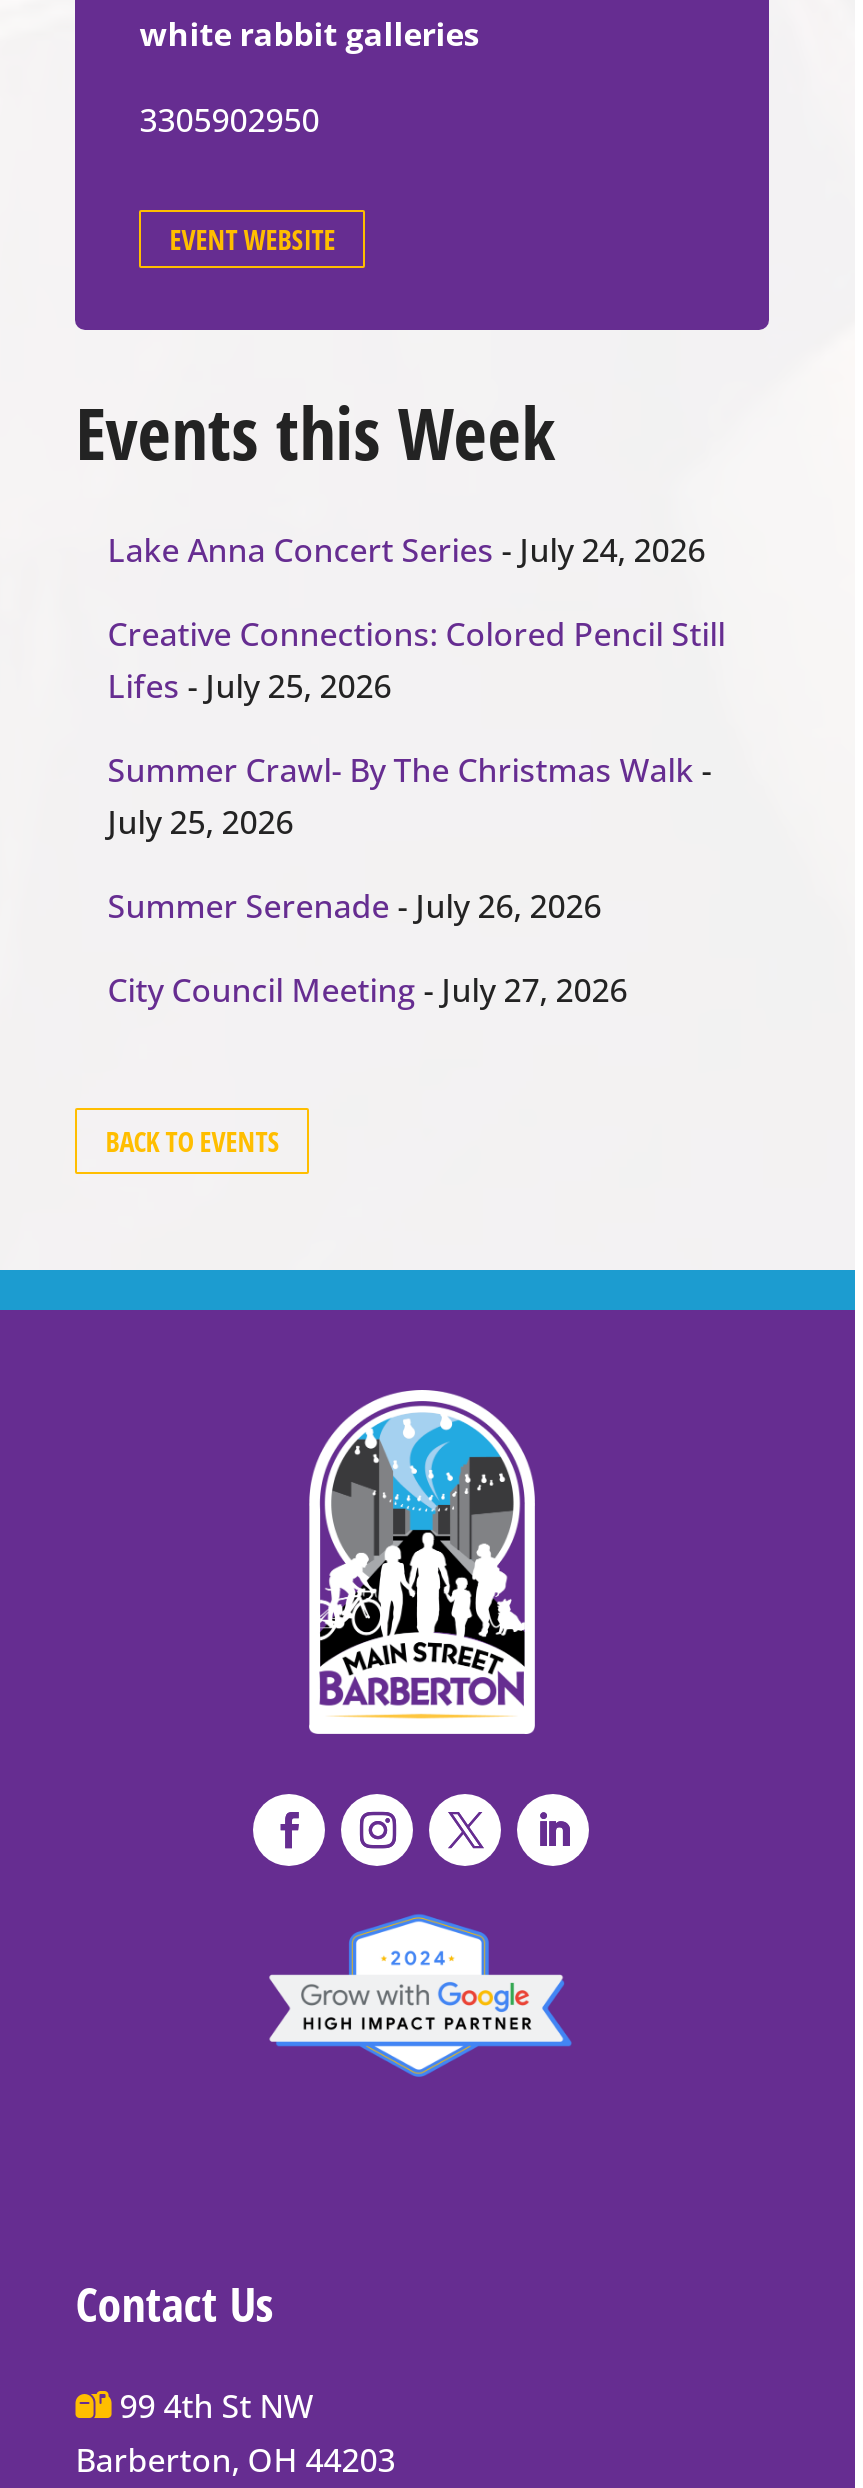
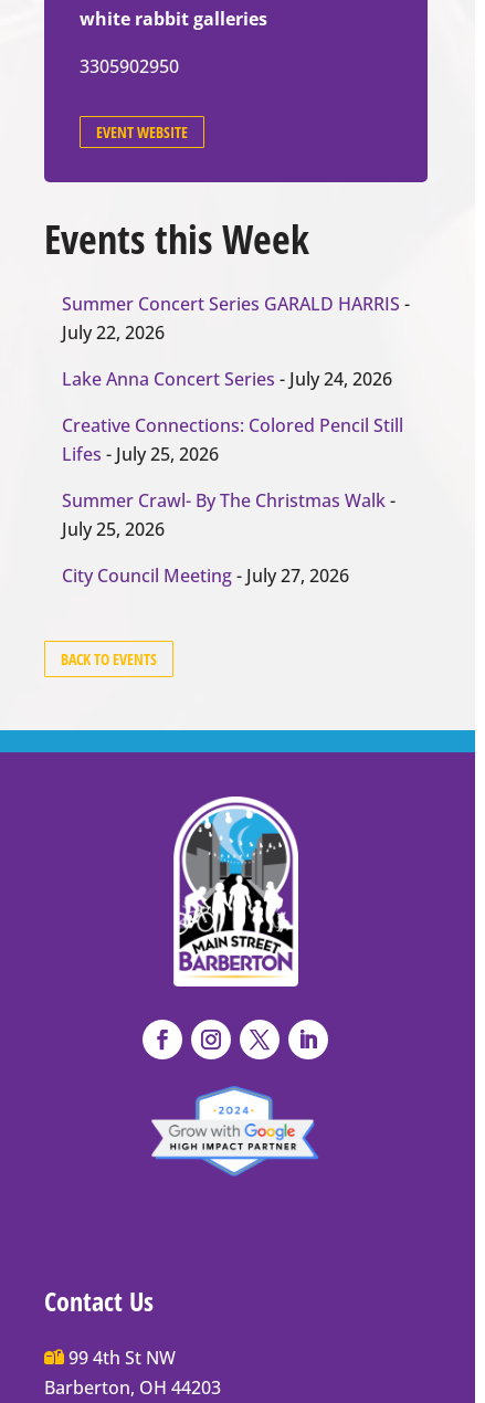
none -> [62,291,410,344] Summer Concert Series GARALD HARRIS - | July 22, 2026
moved [108,528,726,844] -> [62,367,404,541]: Lake Anna Concert Series - July 24, 2026 | Creative Connections: Colored Pencil Still | Lifes - July 25, 2026 | Summer Crawl- By The Christmas Walk - | July 25, 2026
[108,884,602,928] Summer Serenade - July 26, 2026 -> none

